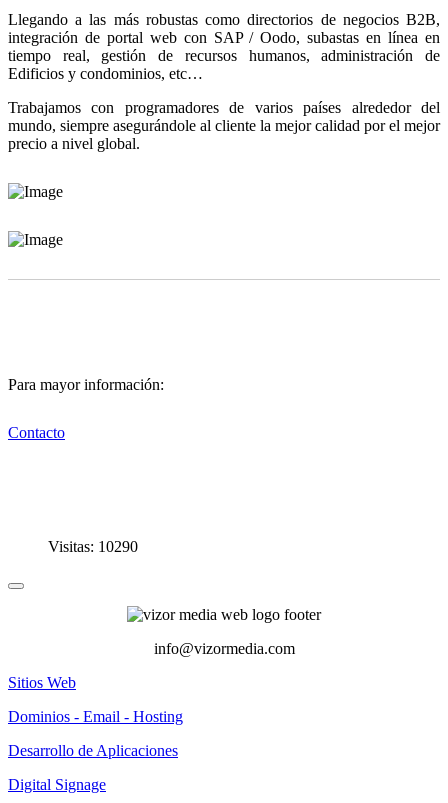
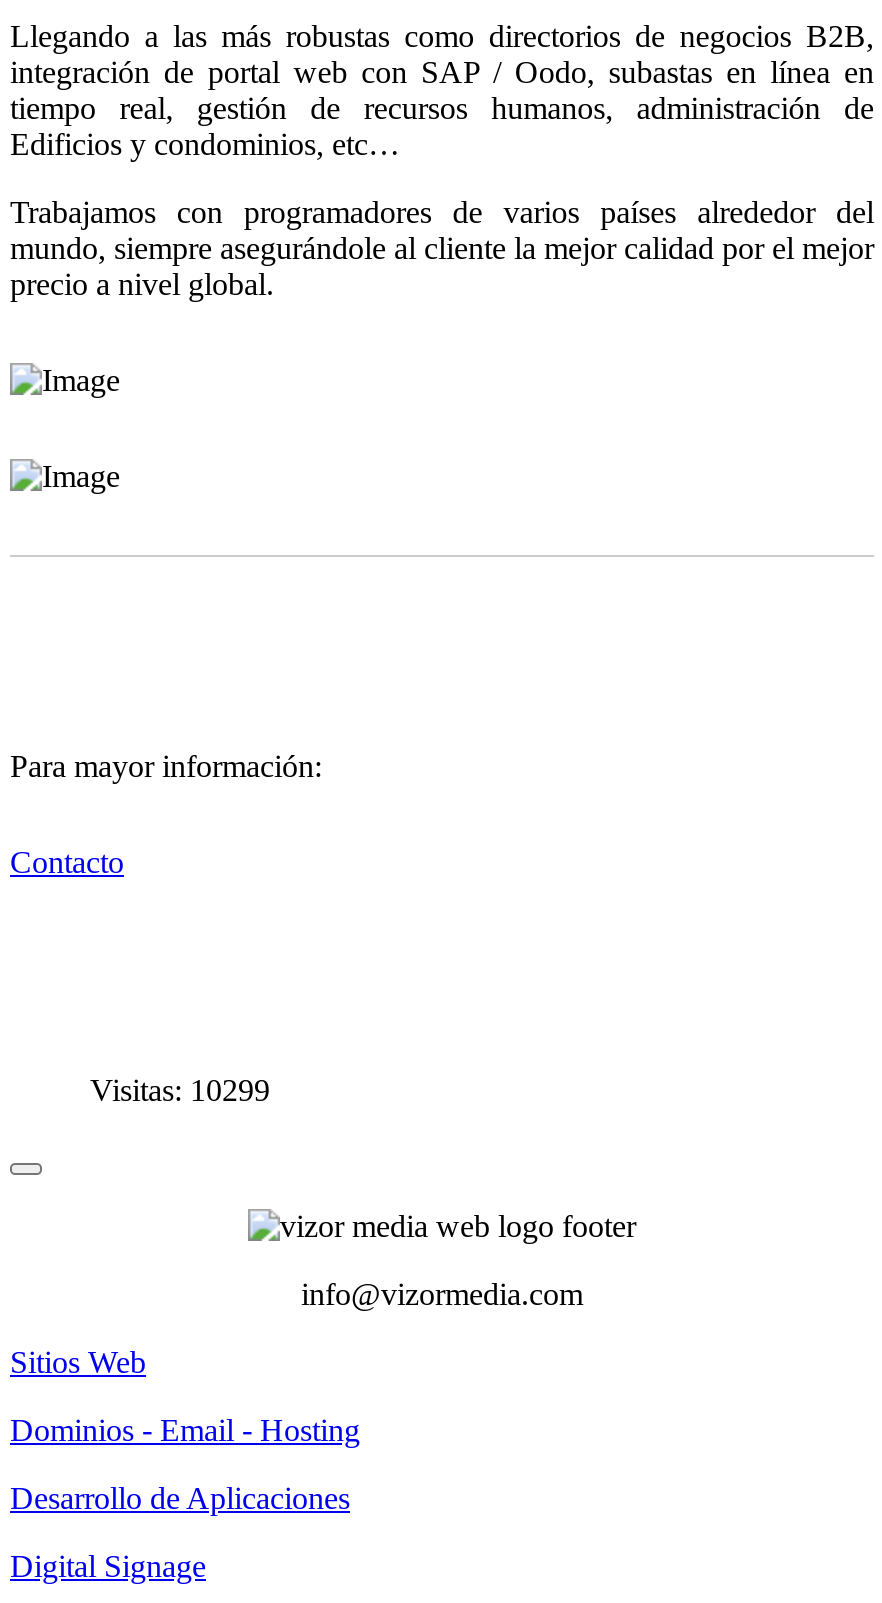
[48,538,138,555] Visitas: 10290 -> [90,1073,270,1107] Visitas: 10299

